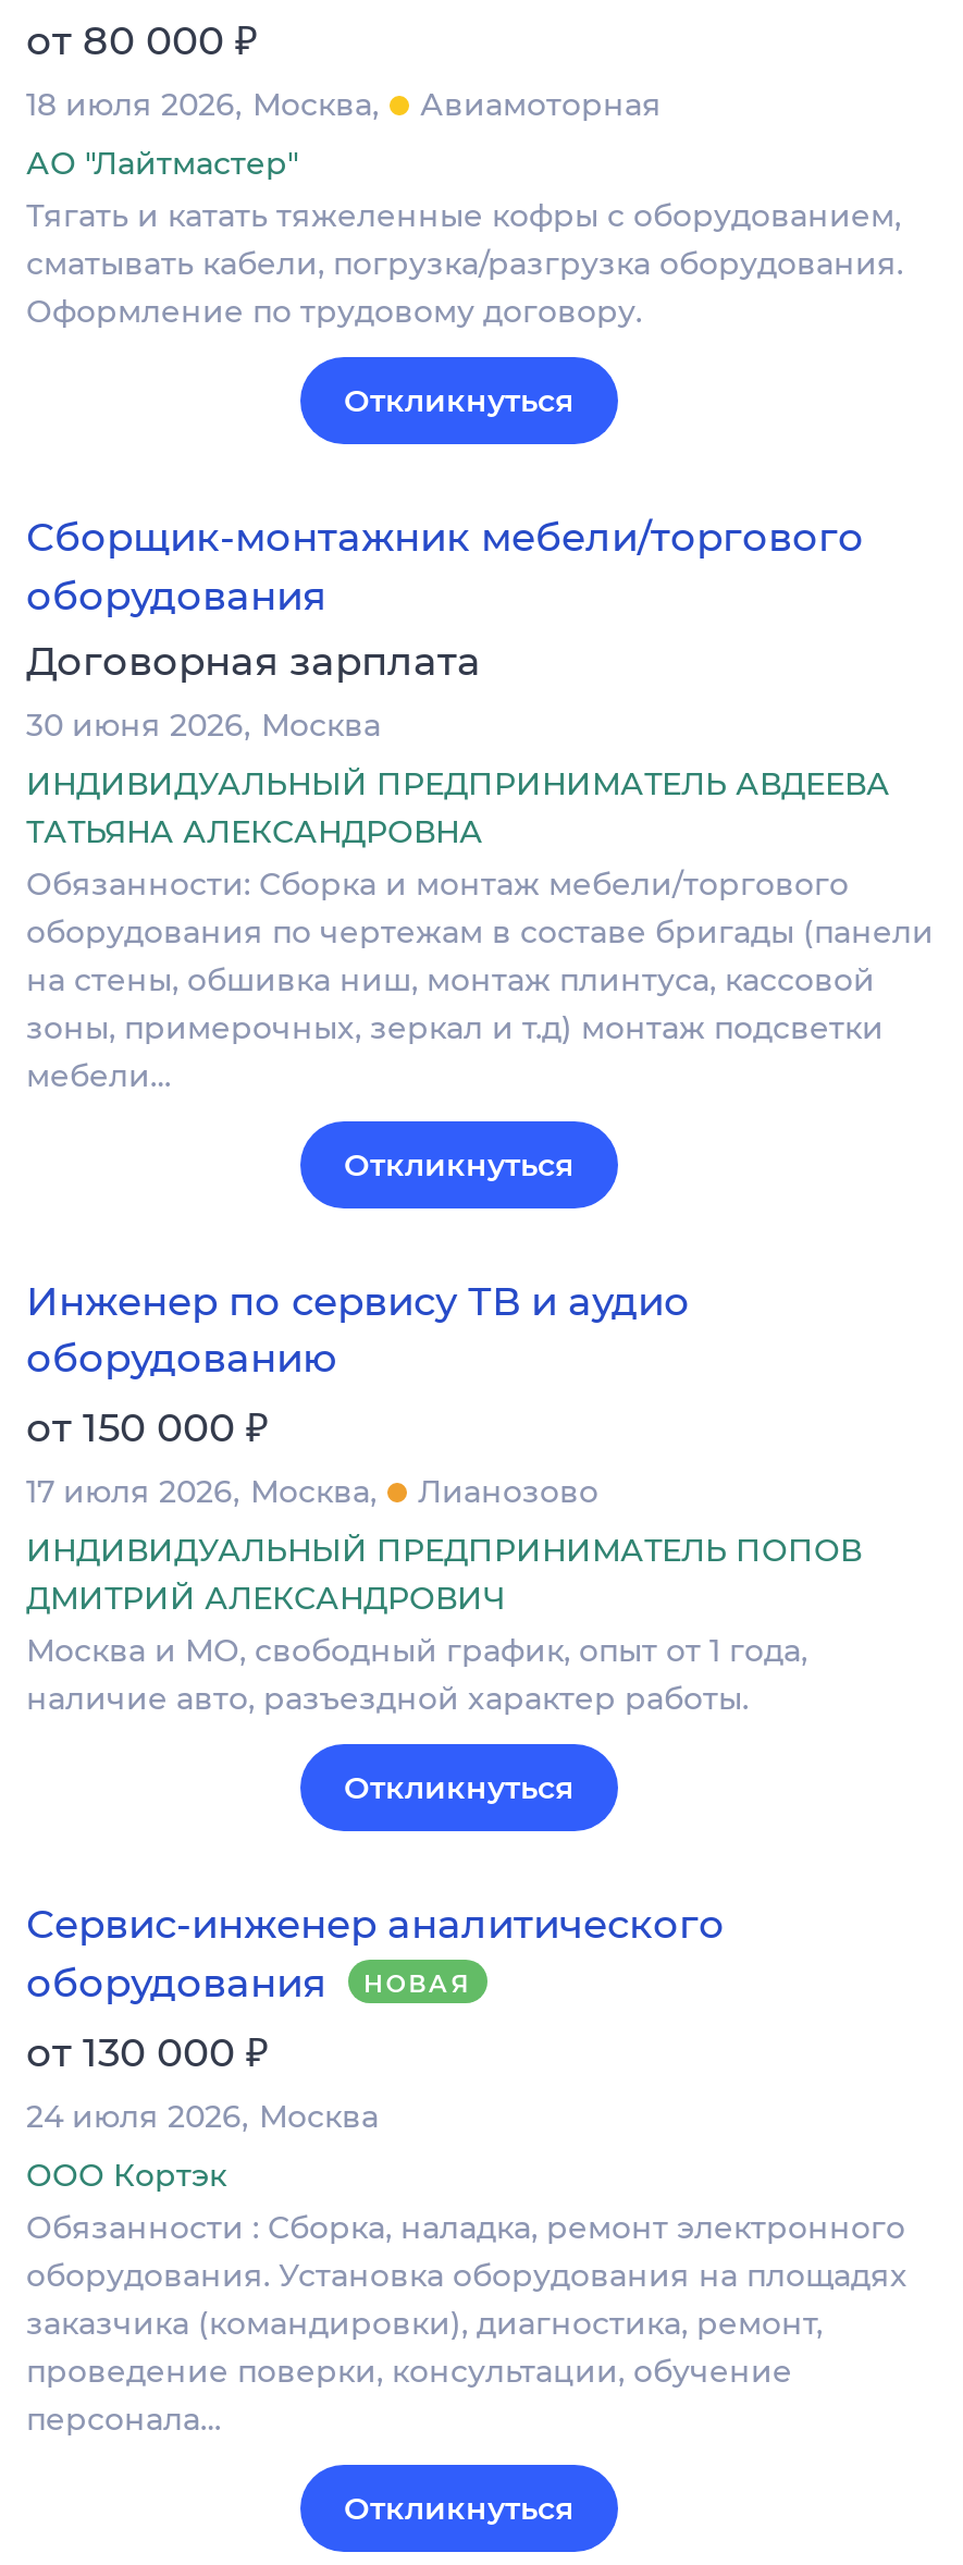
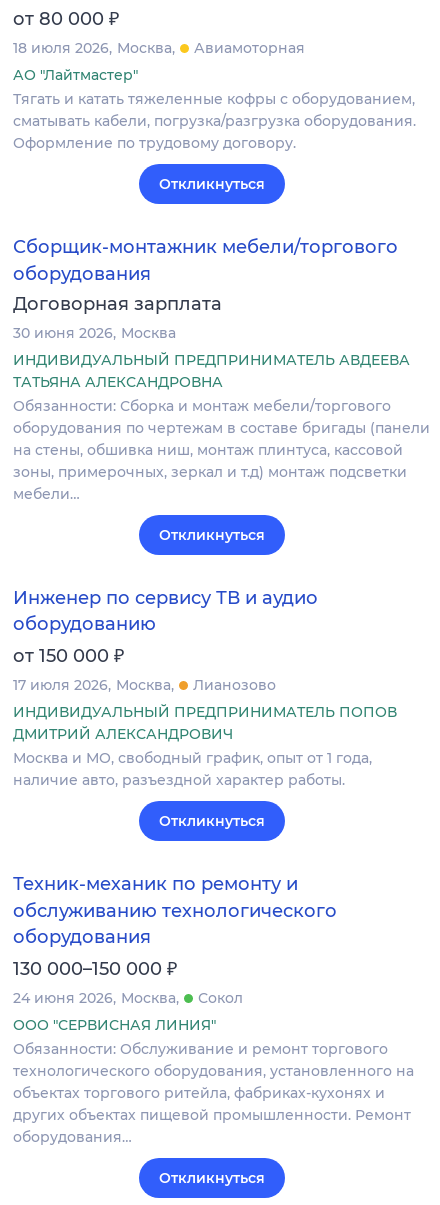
[26,1902,725,1950] Сервис-инженер аналитического -> [13,873,337,922] Техник-механик по ремонту и | обслуживанию технологического
[26,1969,471,2135] НОВАЯ | от 130 000 ₽ | 24 июля 2026 Москва -> [13,954,243,1007] 130 000–150 000 ₽ | 24 июня 2026 Москва | Сокол
[26,2155,908,2438] ООО Кортэк | Обязанности : Сборка, наладка, ремонт электронного | оборудования. Установка оборудования на площадях | заказчика (командировки), диагностика, ремонт, | проведение поверки, консультации, обучение | персонала… -> [13,1016,414,1146] ООО "СЕРВИСНАЯ ЛИНИЯ" | Обязанности: Обслуживание и ремонт торгового | технологического оборудования, установленного на | объектах торгового ритейла, фабриках-кухонях и | других объектах пищевой промышленности. Ремонт | оборудования…

